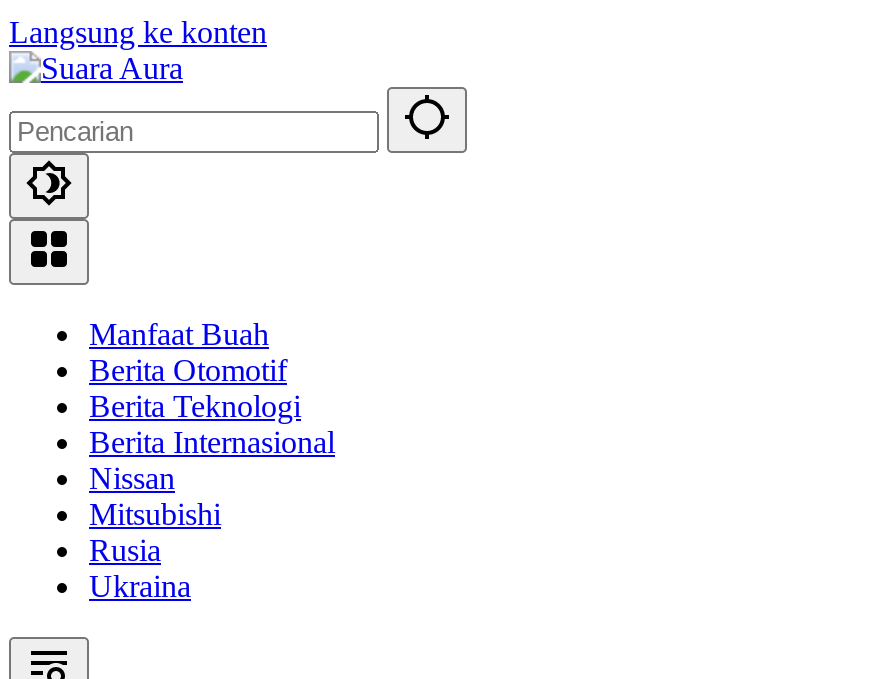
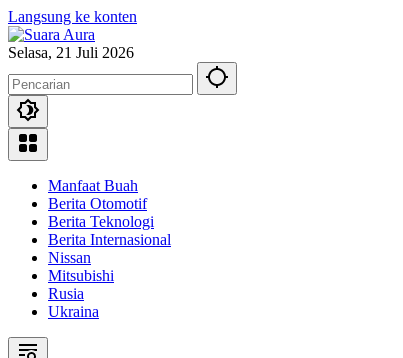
none -> [8,44,134,61] Selasa, 21 Juli 2026

